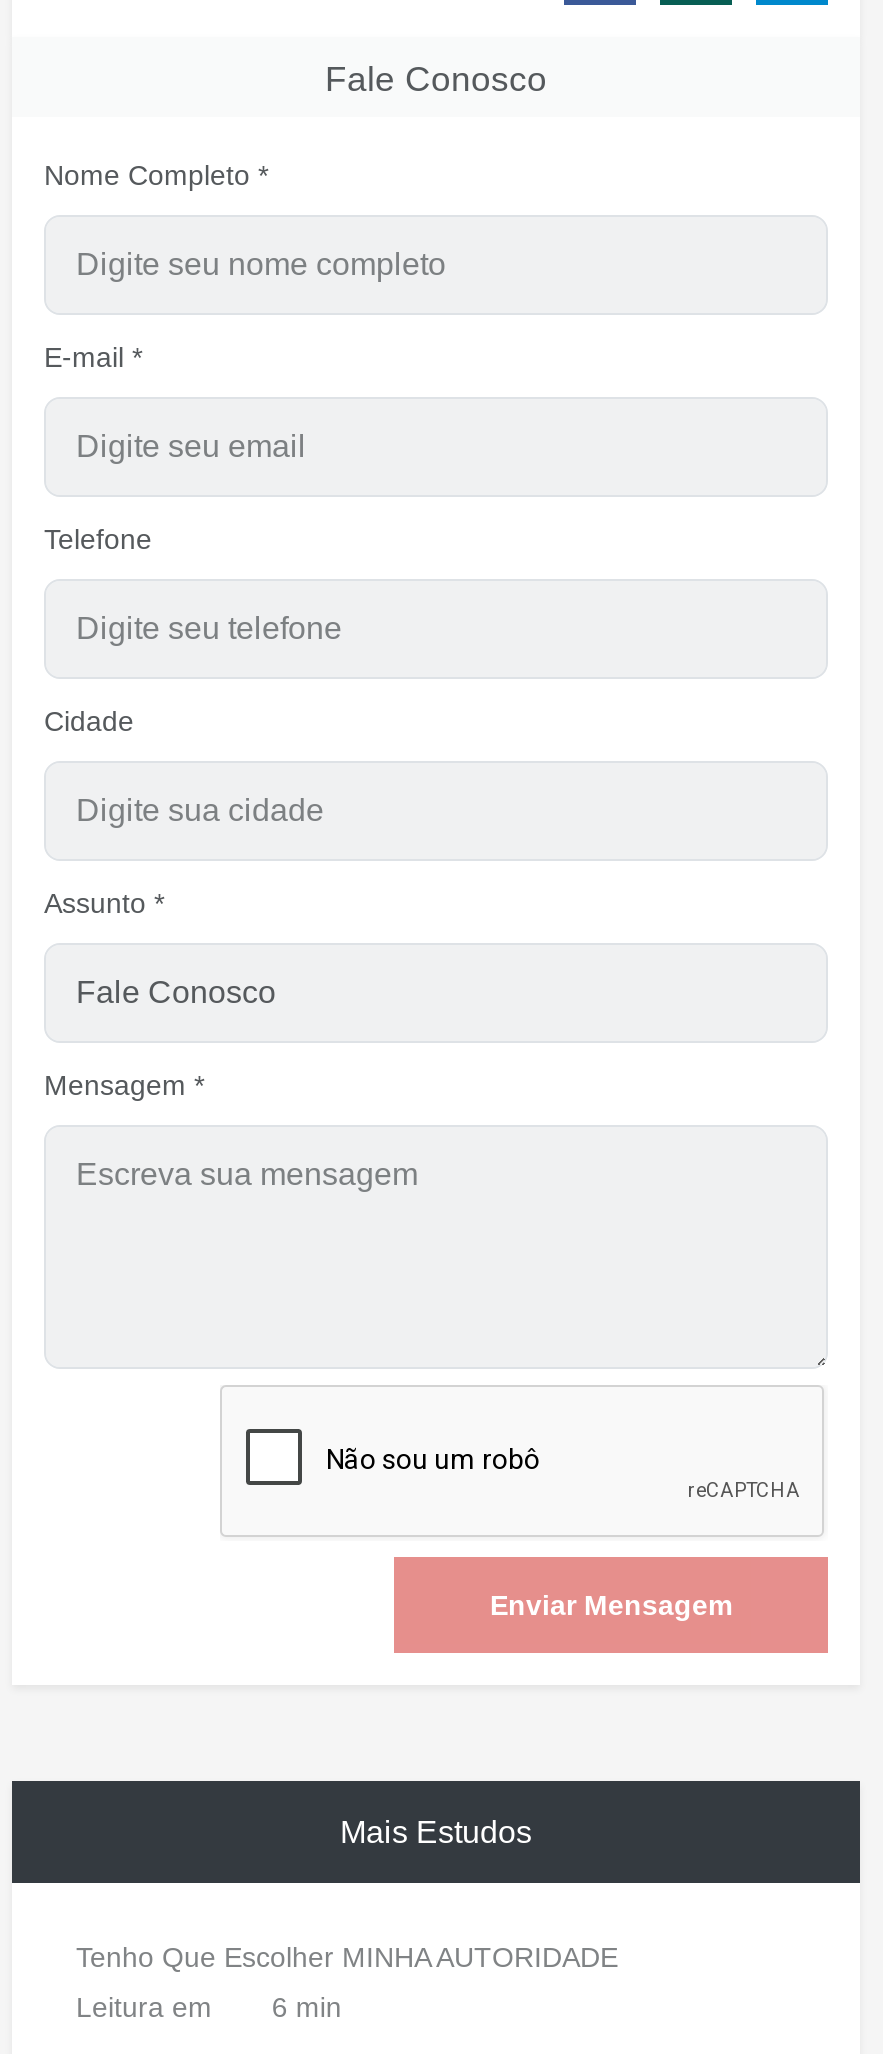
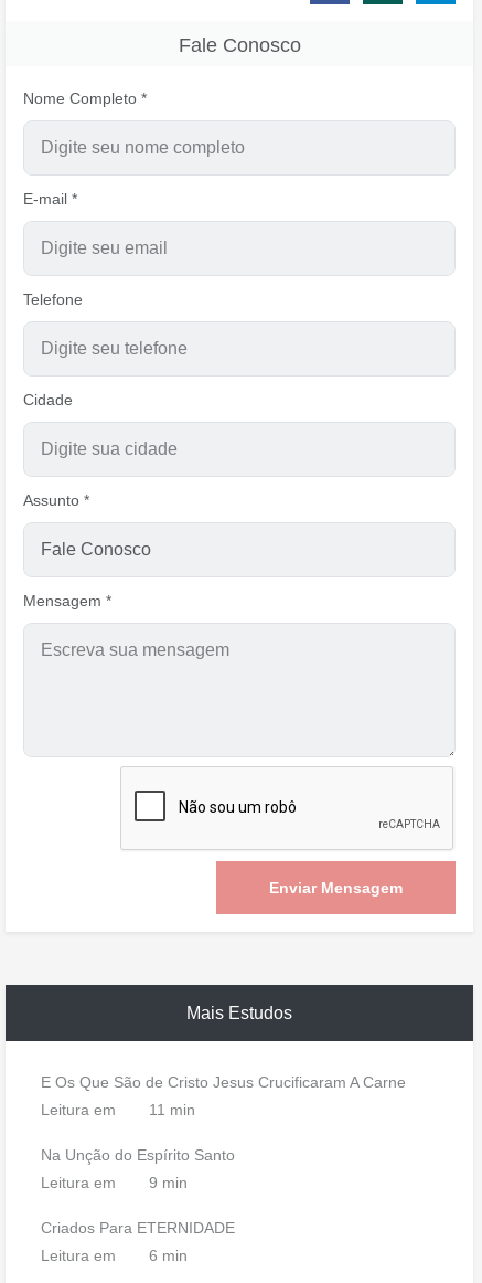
[76,1941,618,1973] Tenho Que Escolher MINHA AUTORIDADE -> [41,1073,406,1237] E Os Que São de Cristo Jesus Crucificaram A Carne | Leitura em | 11 min | Na Unção do Espírito Santo | Leitura em | 9 min | Criados Para ETERNIDADE

